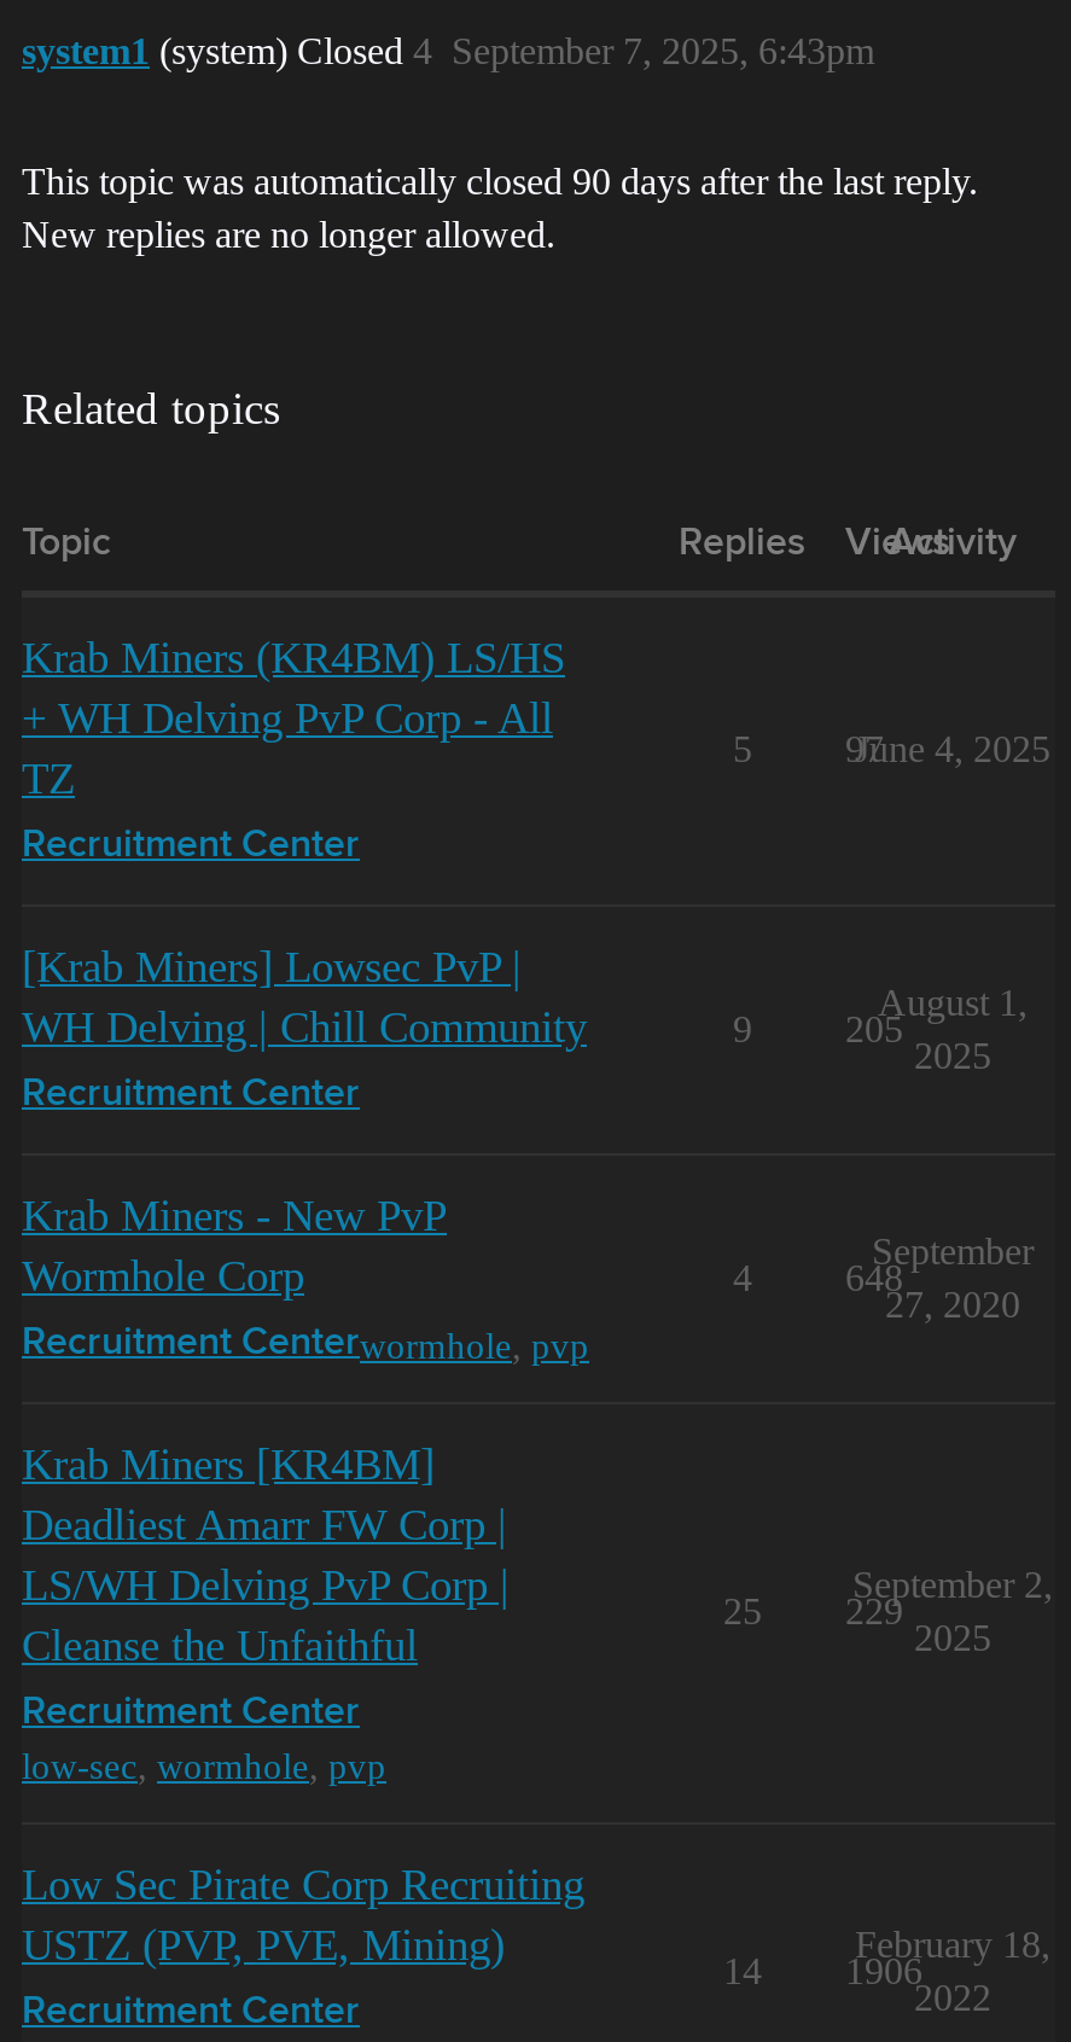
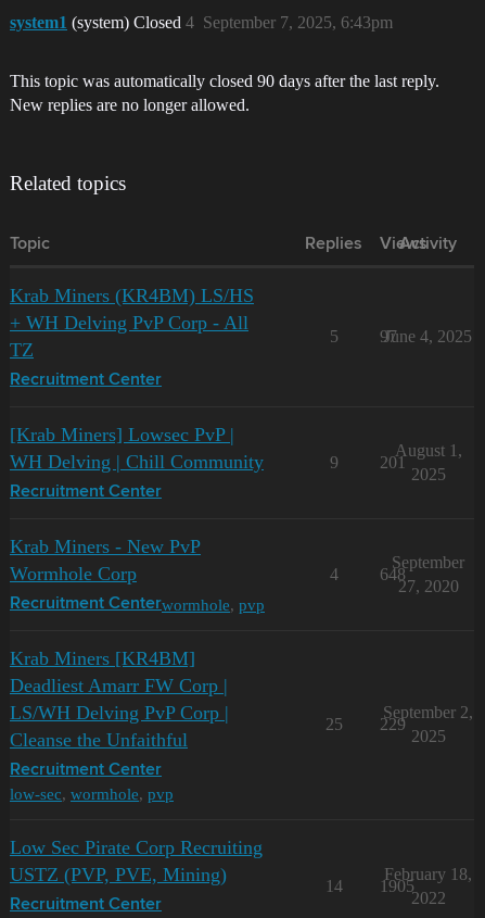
[845,1008,903,1049] 205 -> [380,453,406,471] 201
[845,1950,922,1991] 1906 -> [380,877,414,895] 1905

